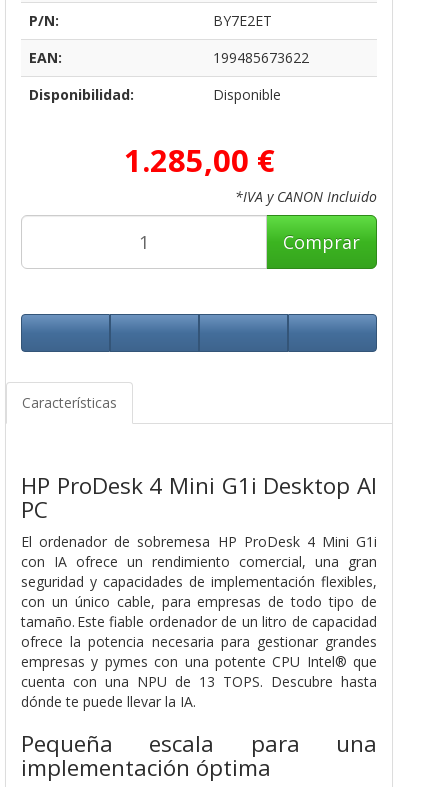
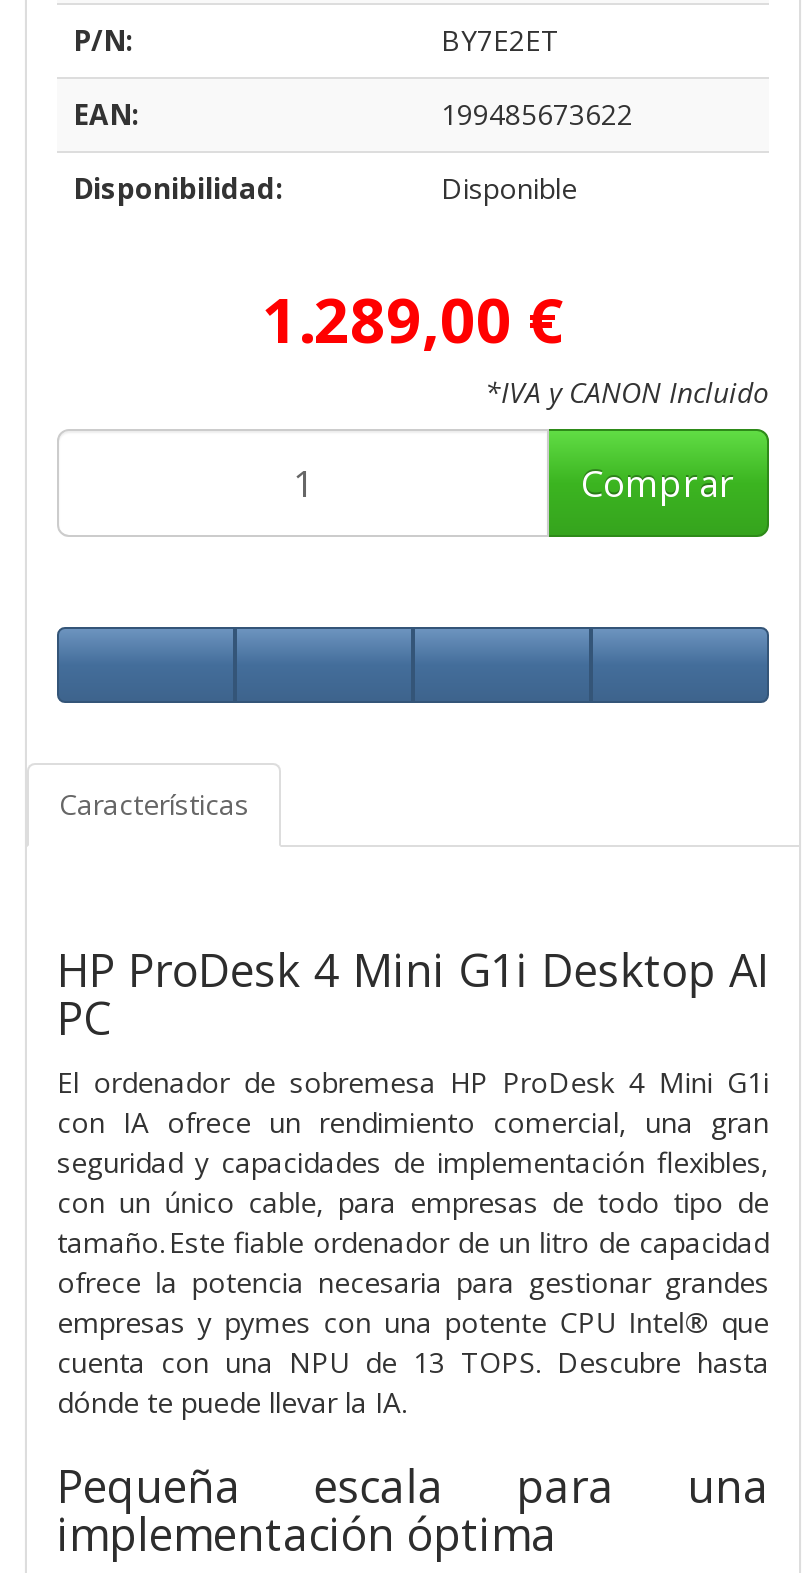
[123,139,274,181] 1.285,00 € -> [262,276,564,360] 1.289,00 €

